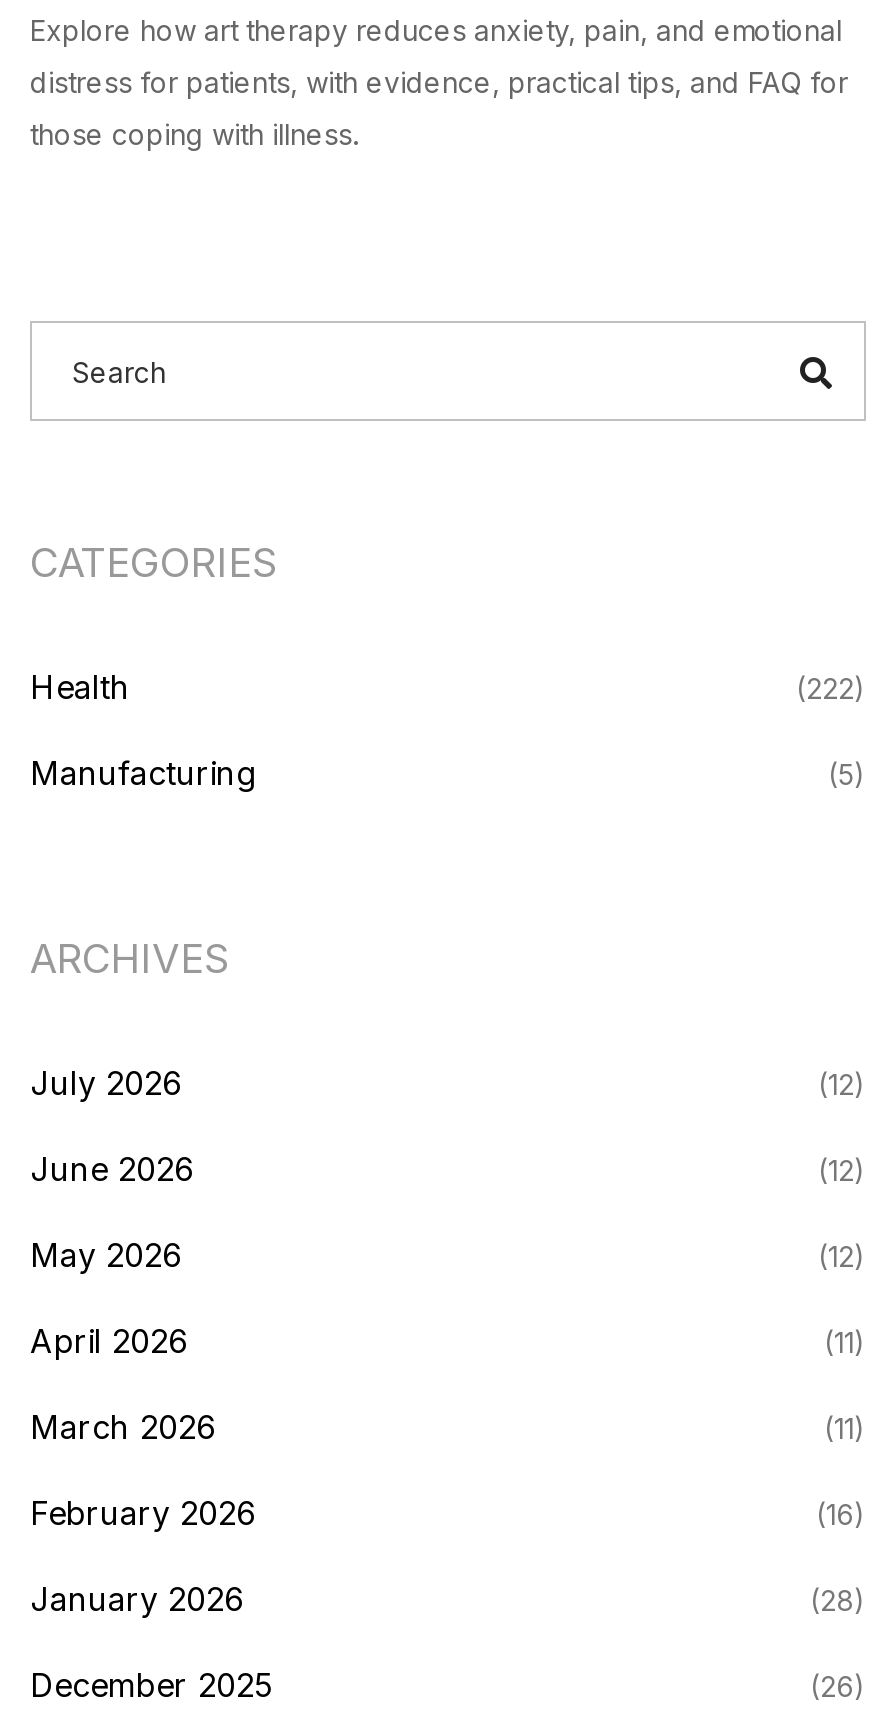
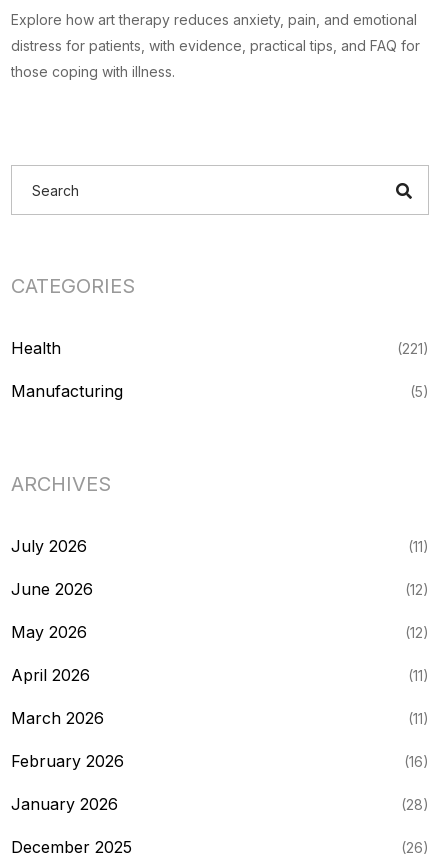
[796,671,866,705] (222) -> [397,340,429,357] (221)
[818,1067,866,1101] (12) -> [408,538,429,555] (11)

